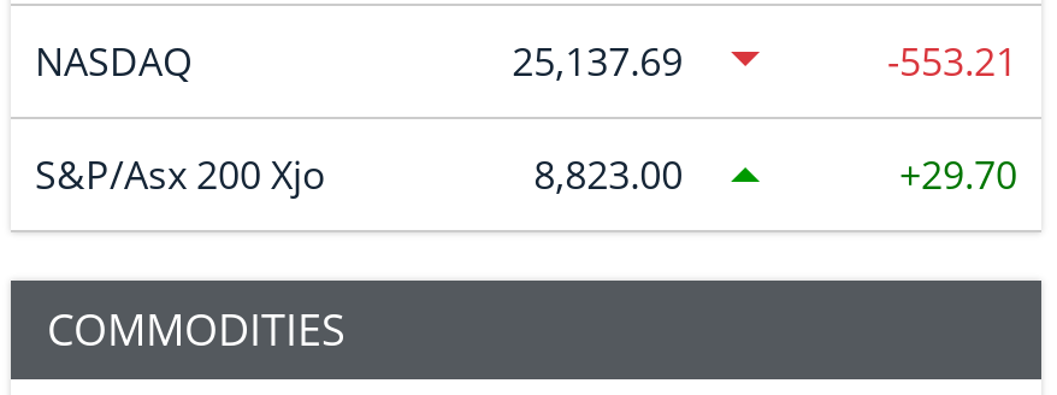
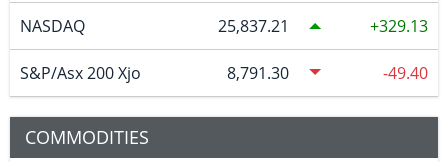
[512,34,683,87] 25,137.69 -> [218,15,289,37] 25,837.21
[887,34,1017,87] -553.21 -> [379,15,428,37] 329.13
[534,148,683,201] 8,823.00 -> [227,62,289,84] 8,791.30
[921,148,1017,201] 29.70 -> [383,62,428,84] -49.40

